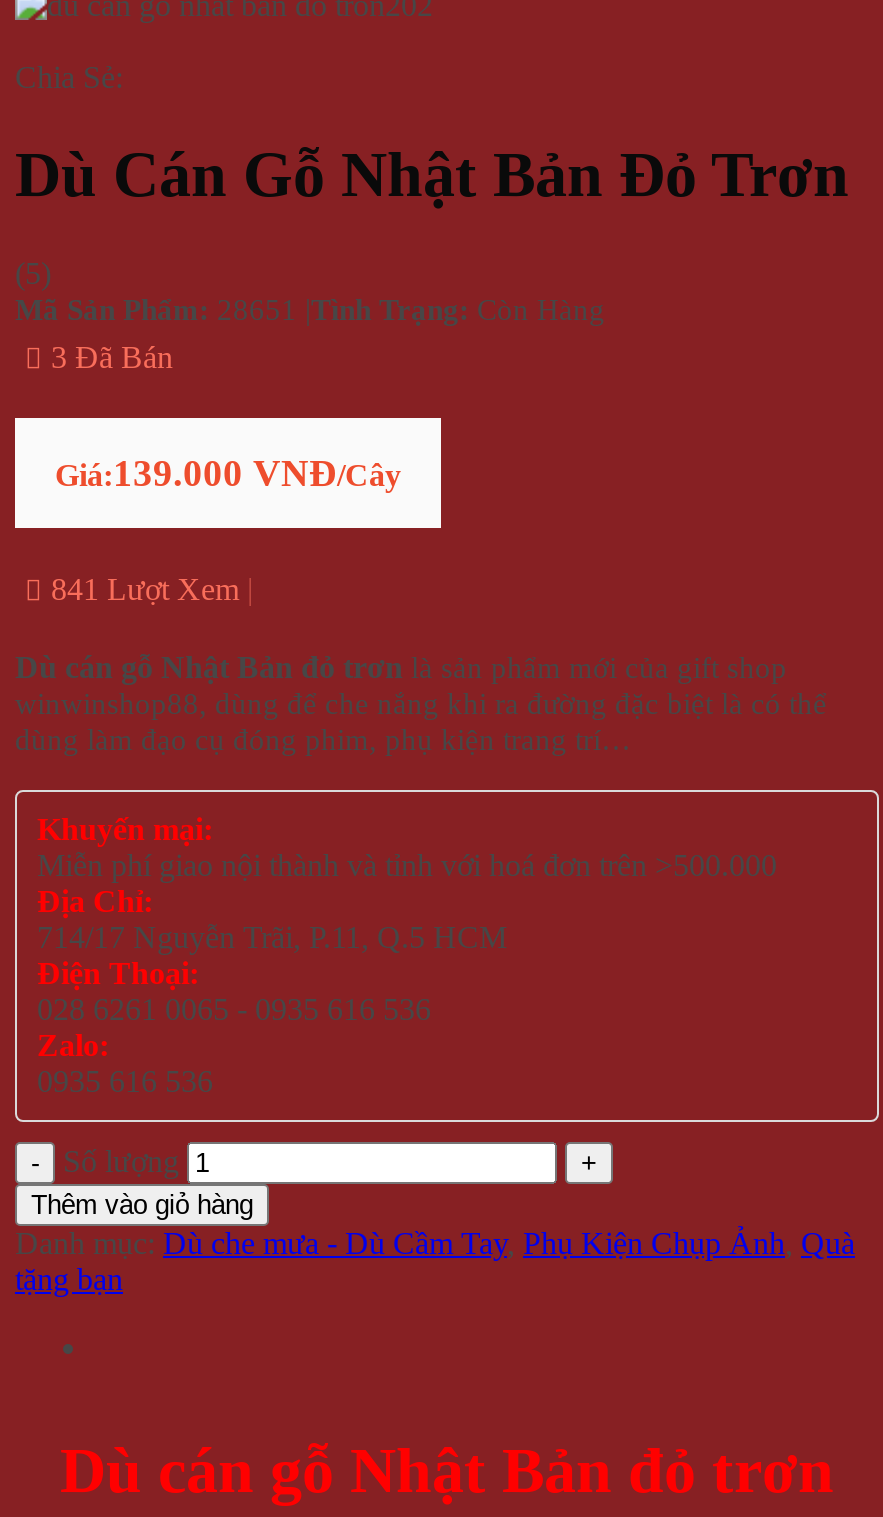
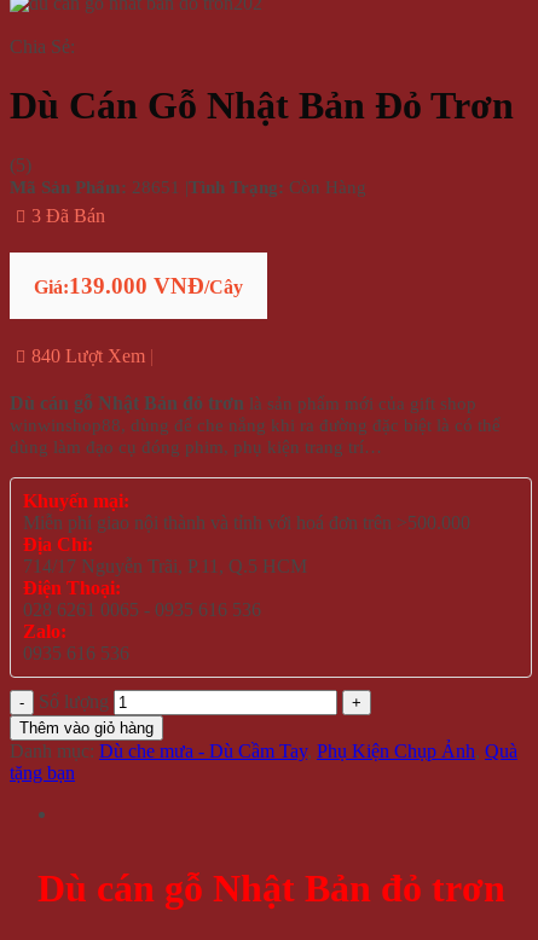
[51,572,239,606] 841 Lượt Xem -> [31,345,145,366] 840 Lượt Xem

